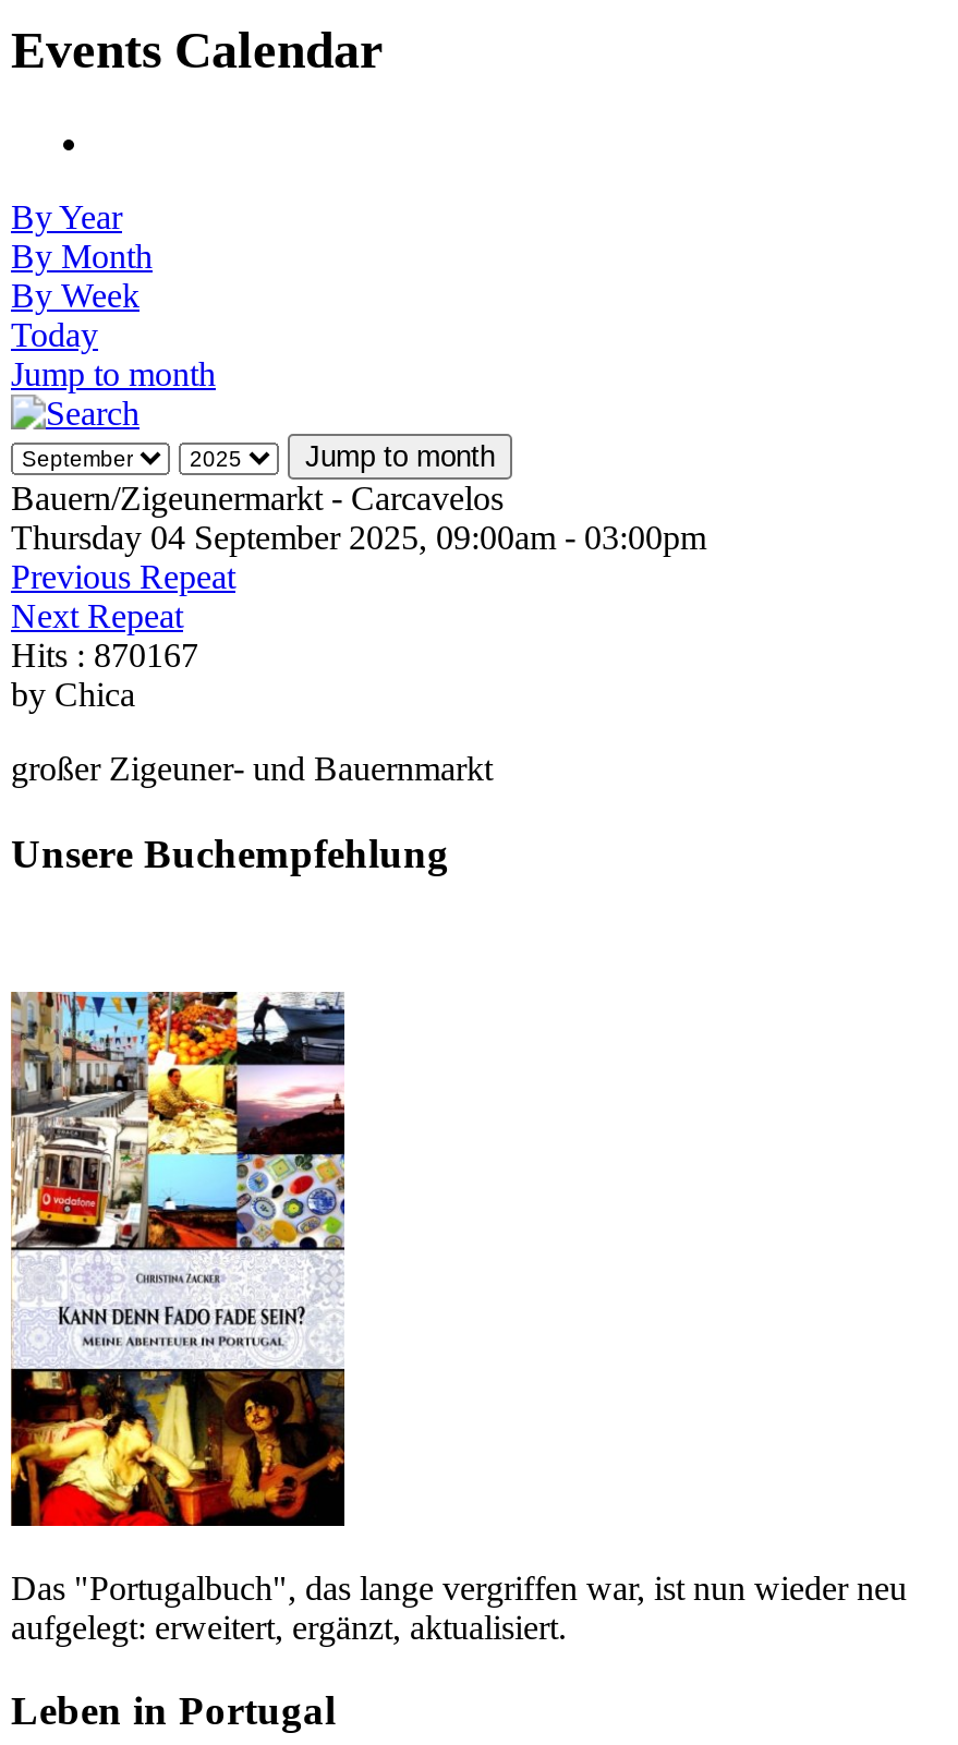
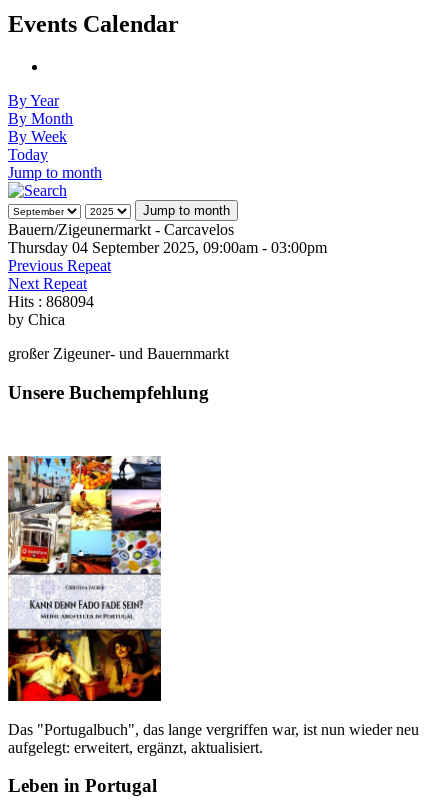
[11,636,198,673] Hits: 870167 -> [8,293,94,310] Hits: 868094

